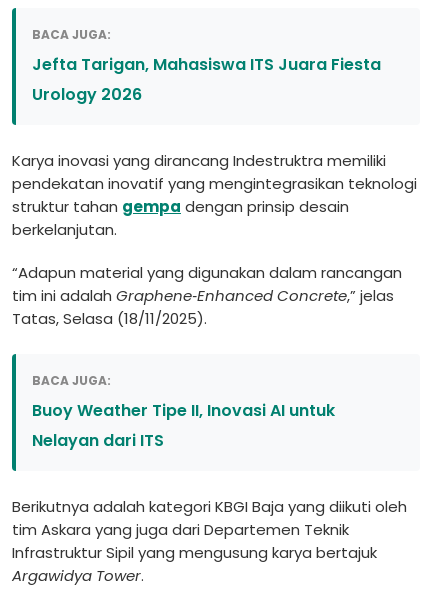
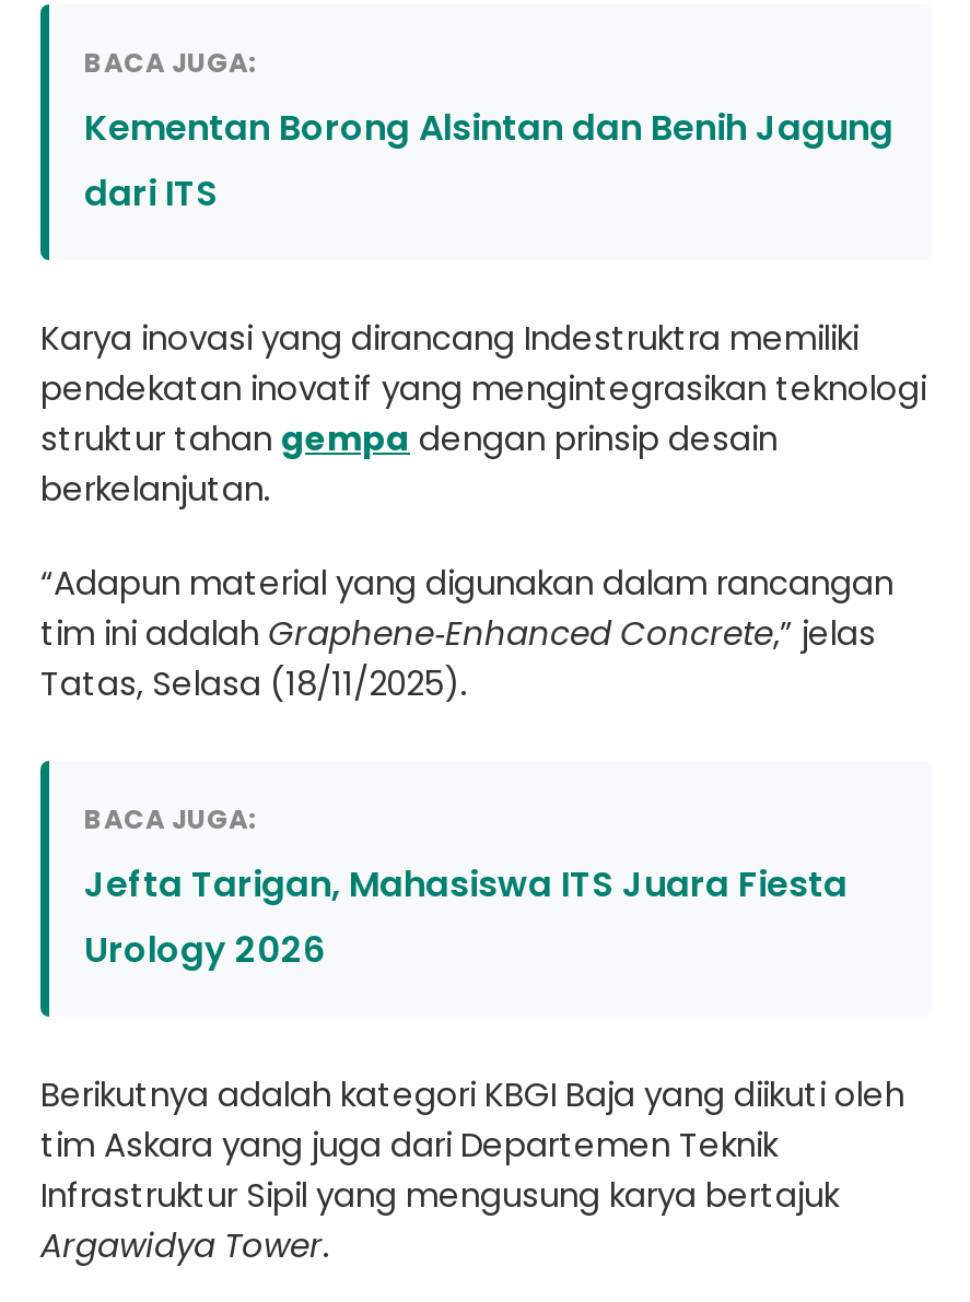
none -> [84,103,893,218] Kementan Borong Alsintan dan Benih Jagung | dari ITS
moved [32,53,381,106] -> [84,859,848,975]: Jefta Tarigan, Mahasiswa ITS Juara Fiesta | Urology 2026
[32,399,335,452] Buoy Weather Tipe II, Inovasi AI untuk | Nelayan dari ITS -> none

